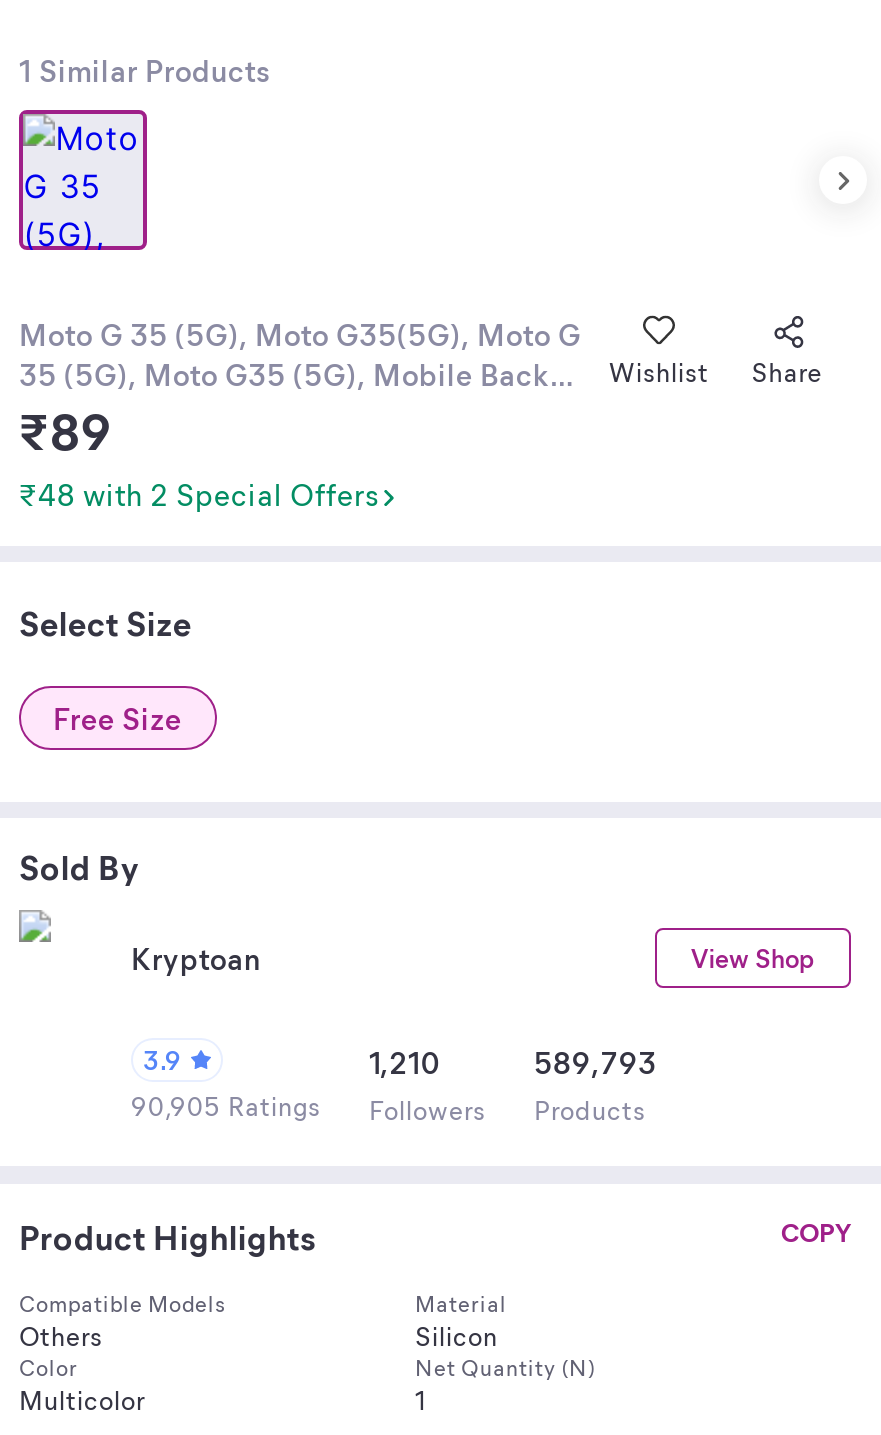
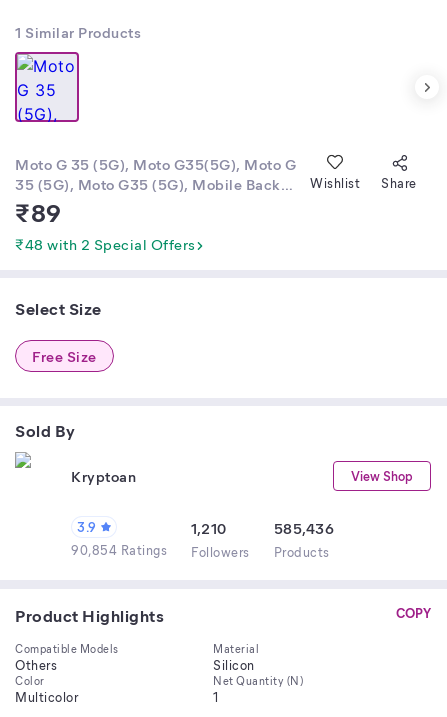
[534,1042,657,1082] 589,793 -> [273,518,334,538] 585,436
[131,1088,646,1126] 90,905 Ratings Followers Products -> [71,541,329,560] 90,854 Ratings Followers Products

